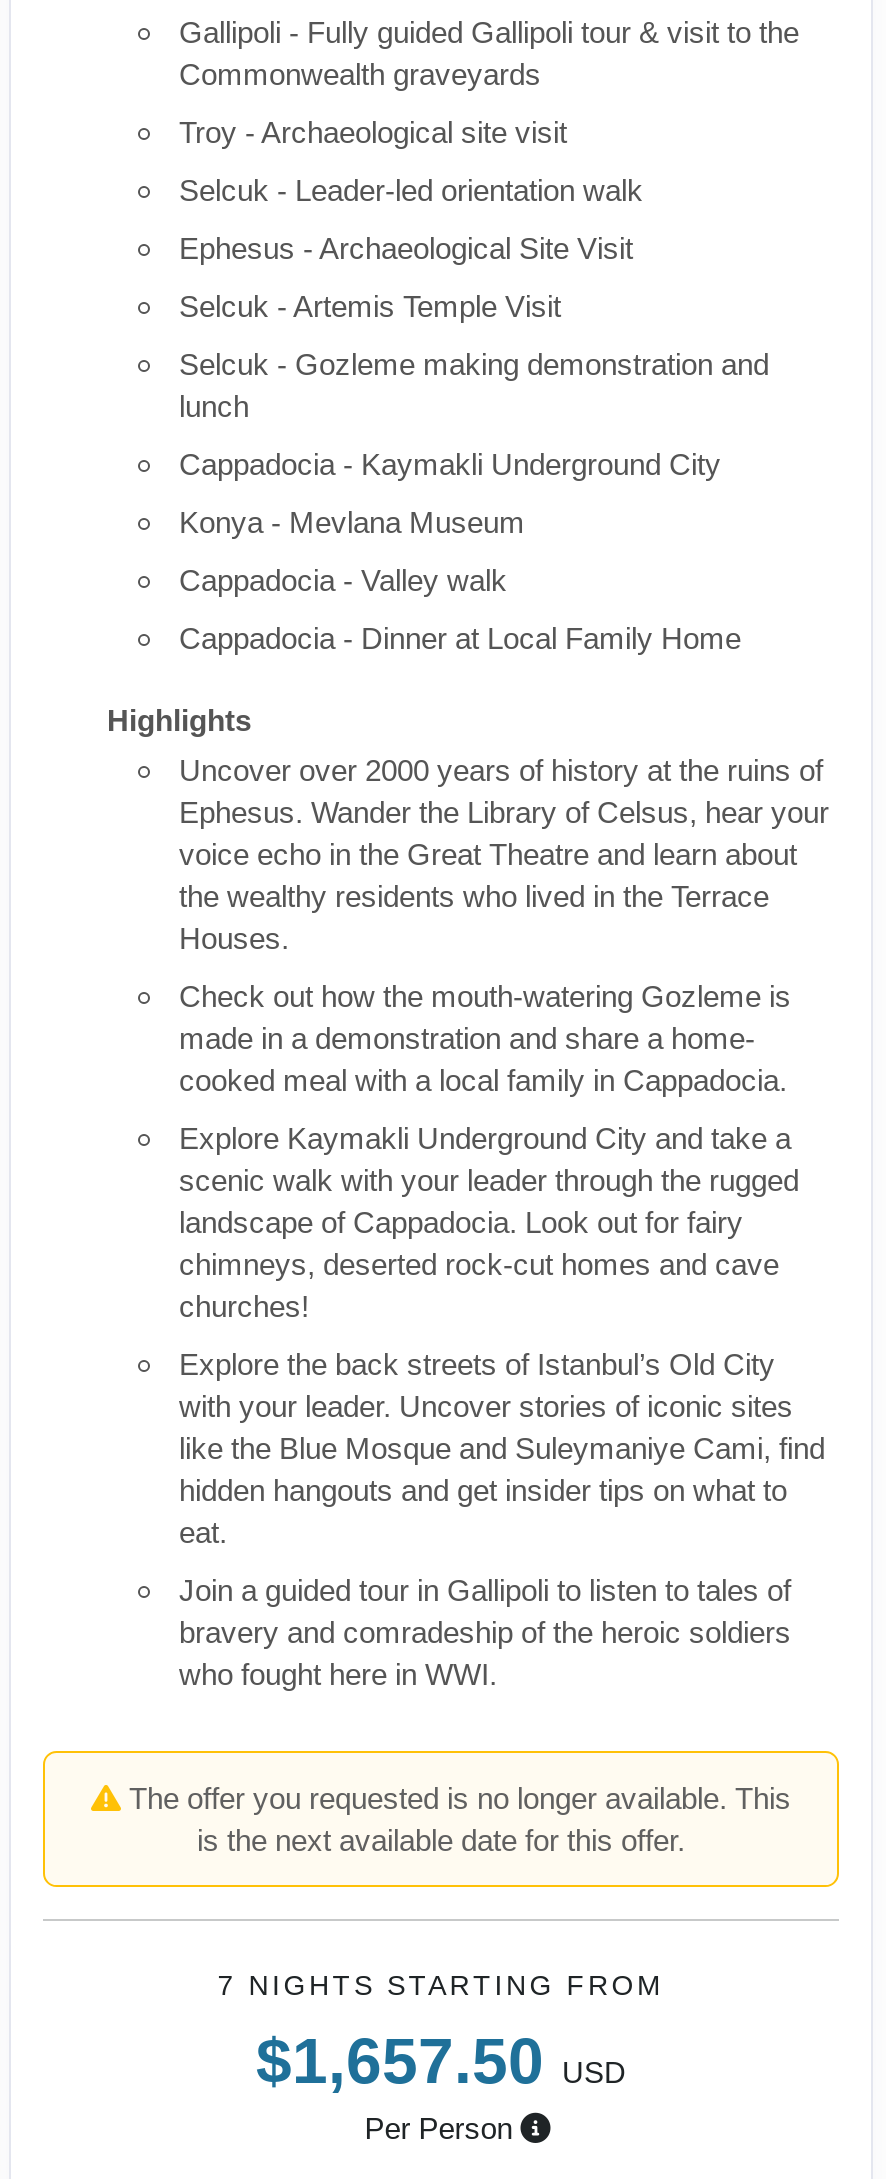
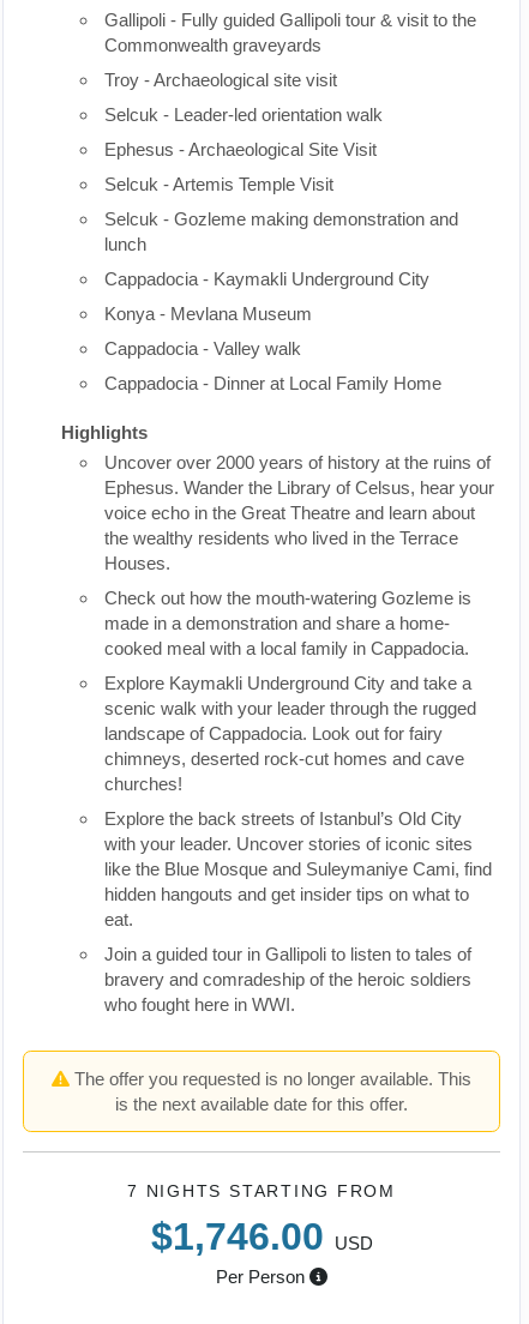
[256,2024,626,2096] $1,657.50 USD -> [151,1214,372,1258] $1,746.00 USD

